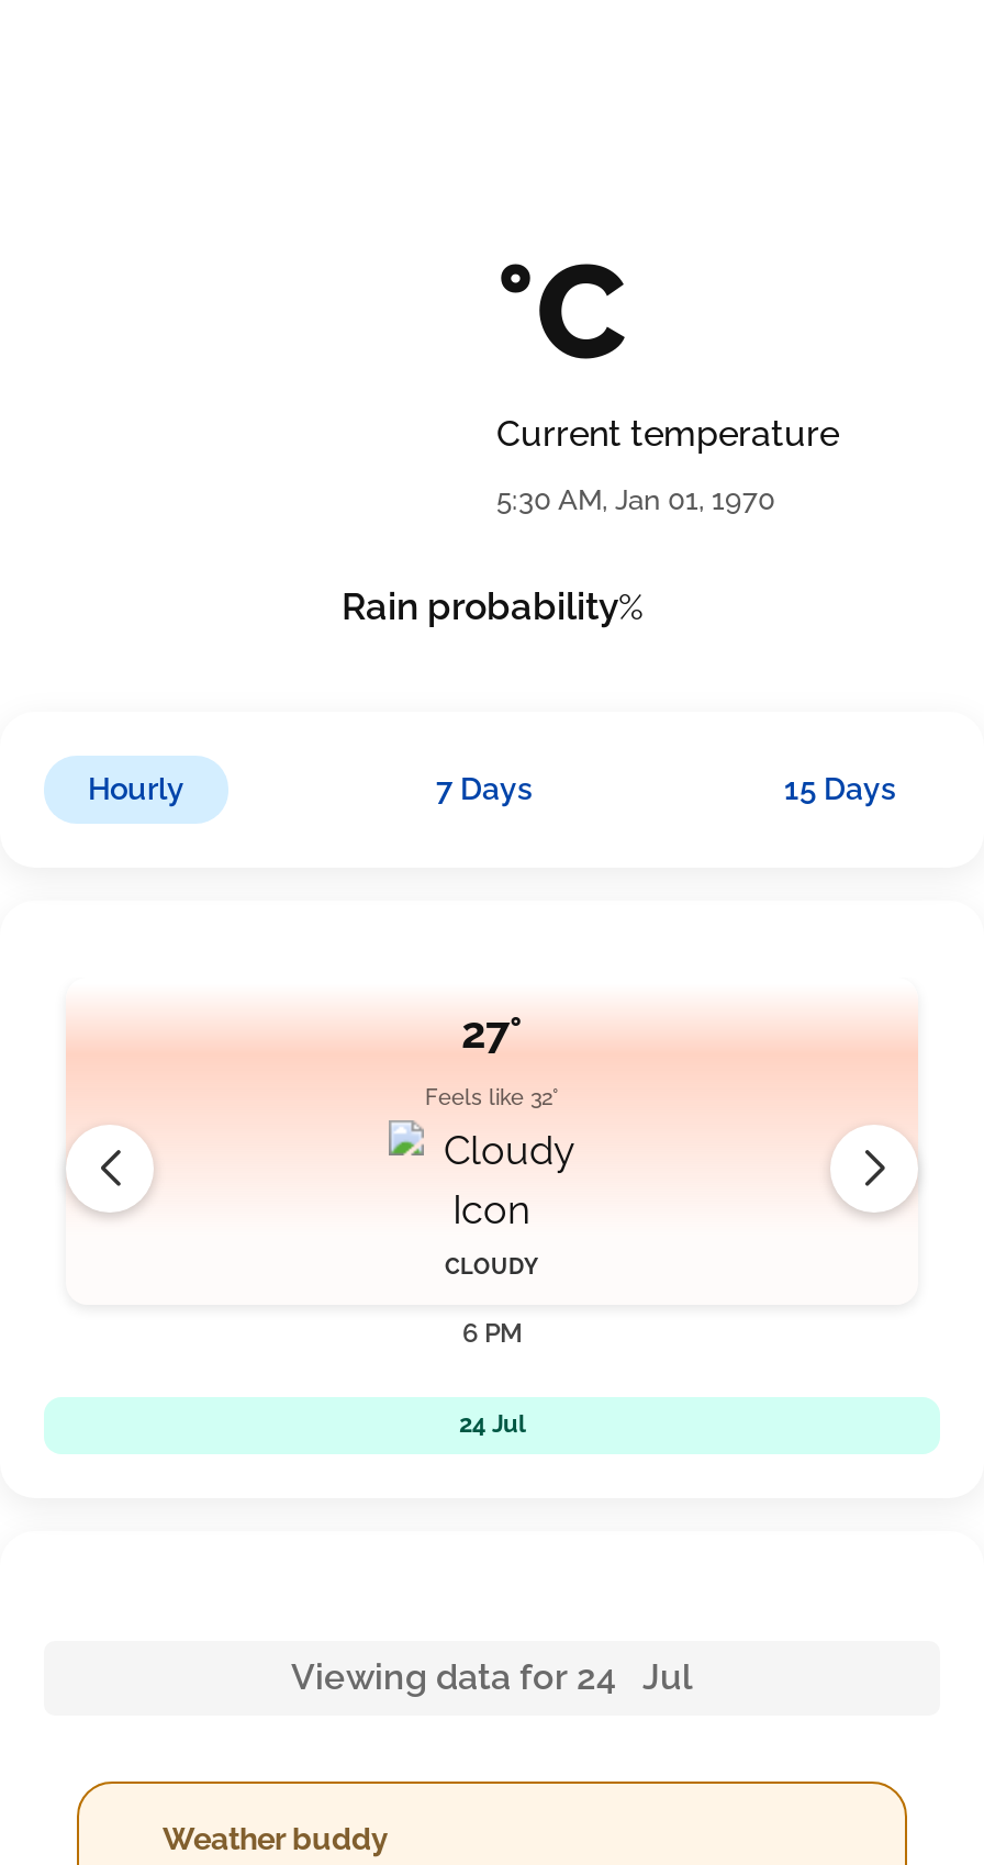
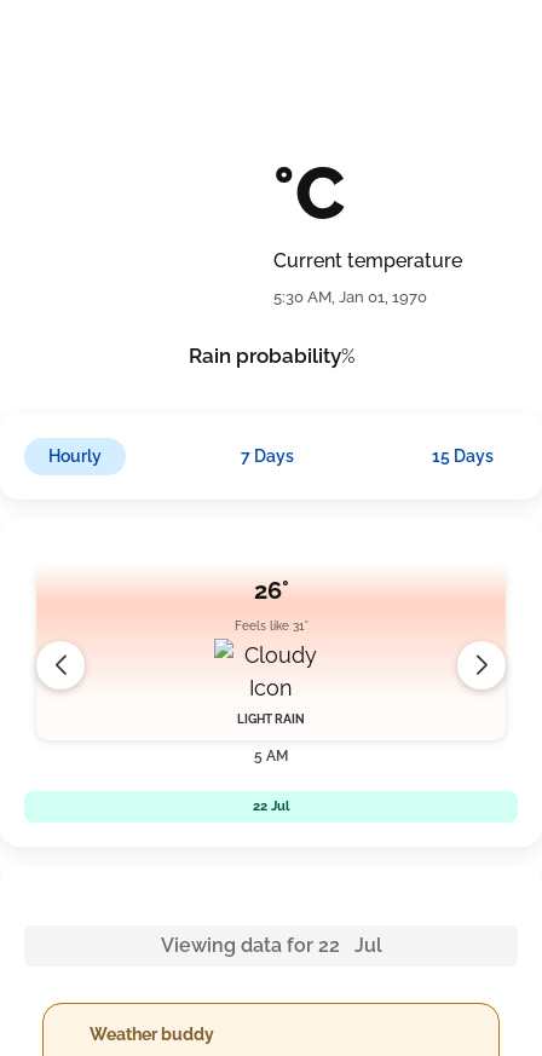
[461,1006,523,1059] 27° -> [253,576,289,605] 26°
[425,1085,559,1109] Feels like 32° -> [234,619,308,633] Feels like 31°
[445,1254,539,1278] CLOUDY -> [237,712,305,726] LIGHT RAIN
[462,1318,522,1349] 6 PM -> [254,748,288,764] 5 AM
[459,1410,525,1439] 24 Jul -> [253,798,289,814] 22 Jul
[291,1656,693,1698] Viewing data for 24 Jul -> [160,934,382,957] Viewing data for 22 Jul

